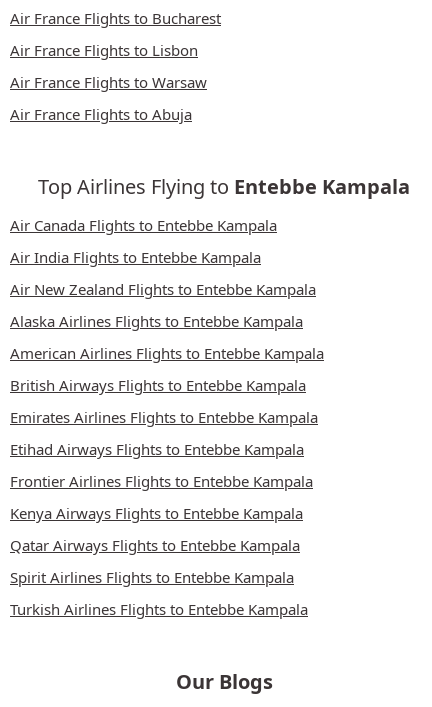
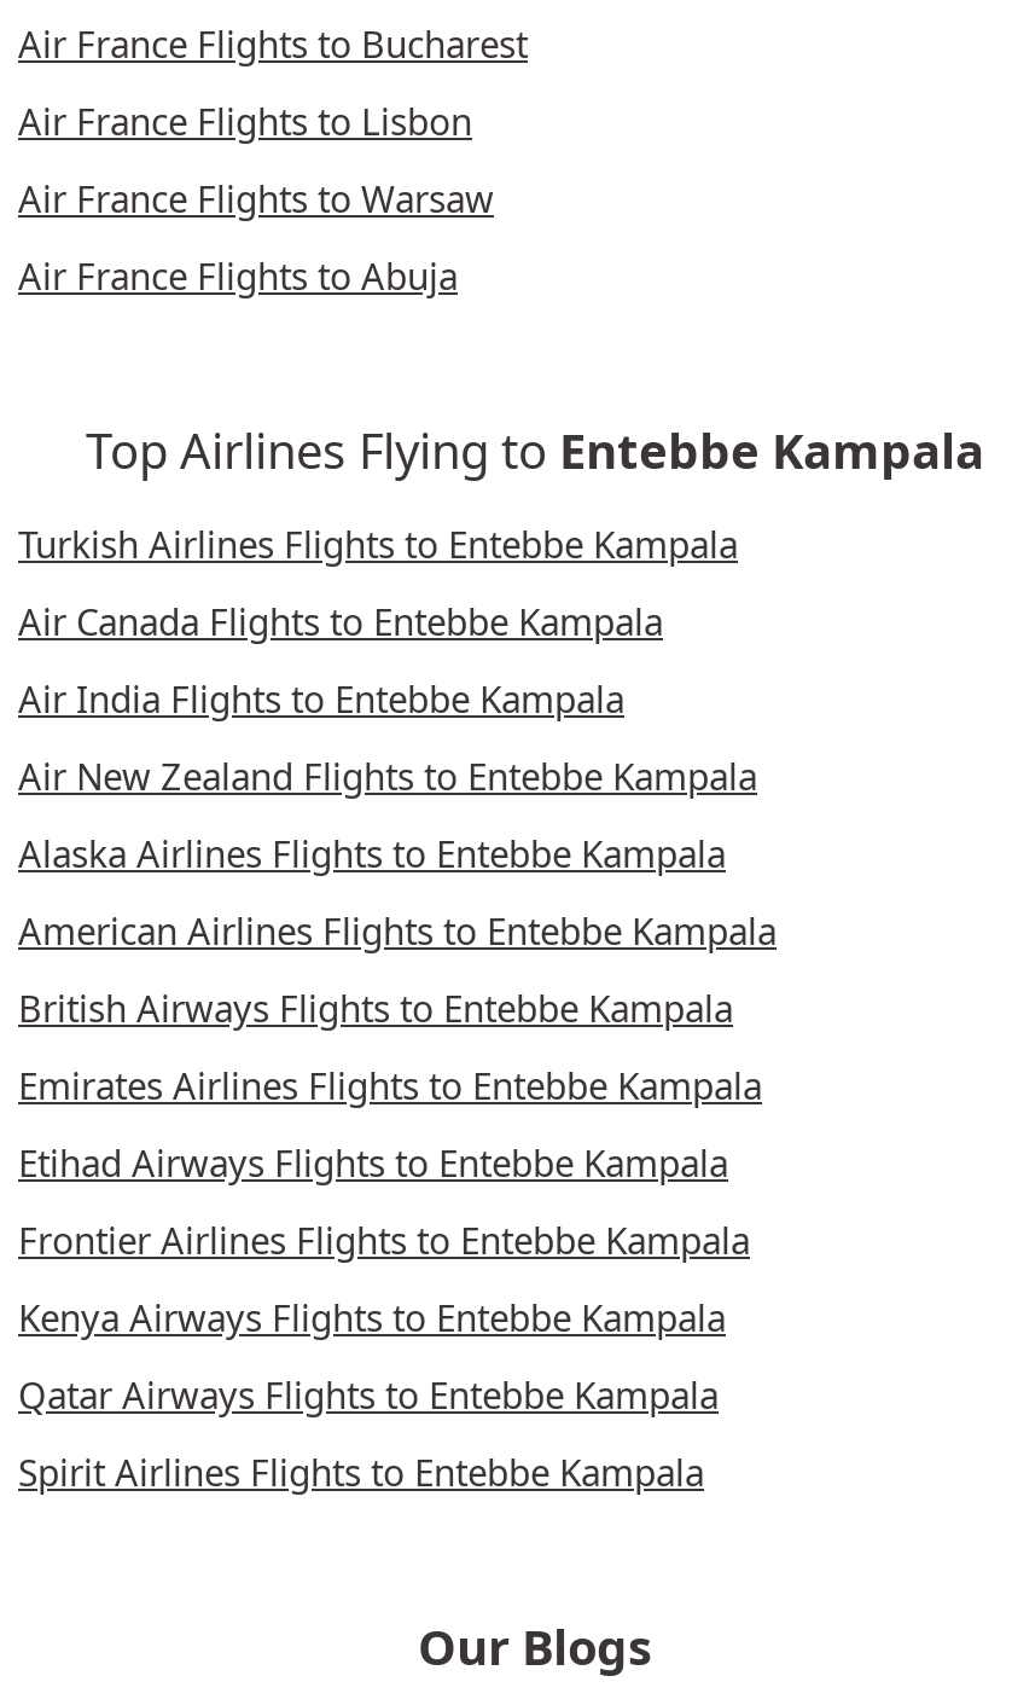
moved [10,215,324,587] -> [18,597,777,1496]: Air Canada Flights to Entebbe Kampala | Air India Flights to Entebbe Kampala | Air New Zealand Flights to Entebbe Kampala | ... | Qatar Airways Flights to Entebbe Kampala | Spirit Airlines Flights to Entebbe Kampala
moved [10,599,308,619] -> [18,520,738,568]: Turkish Airlines Flights to Entebbe Kampala

